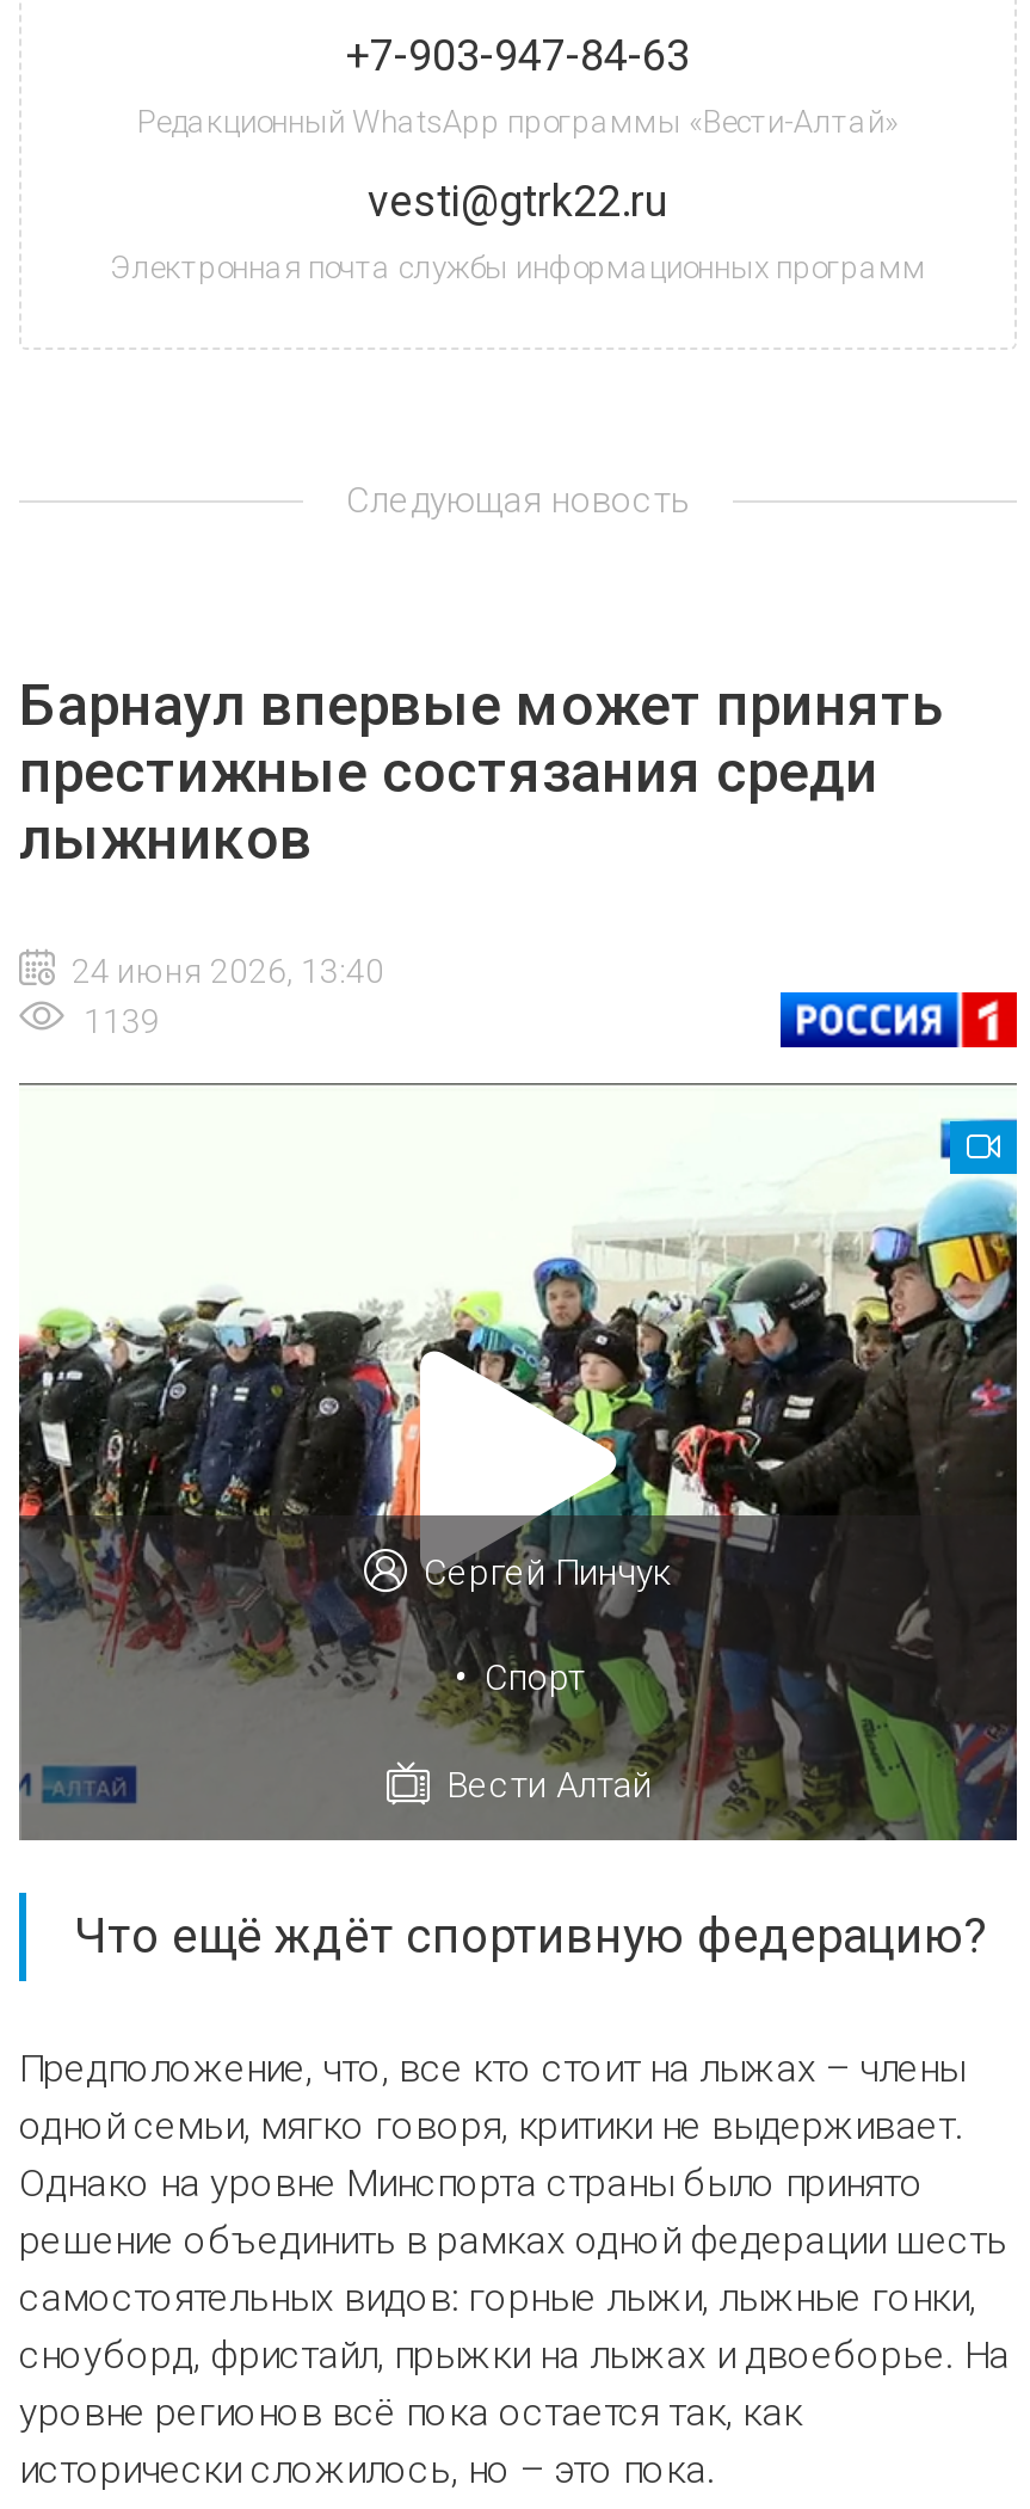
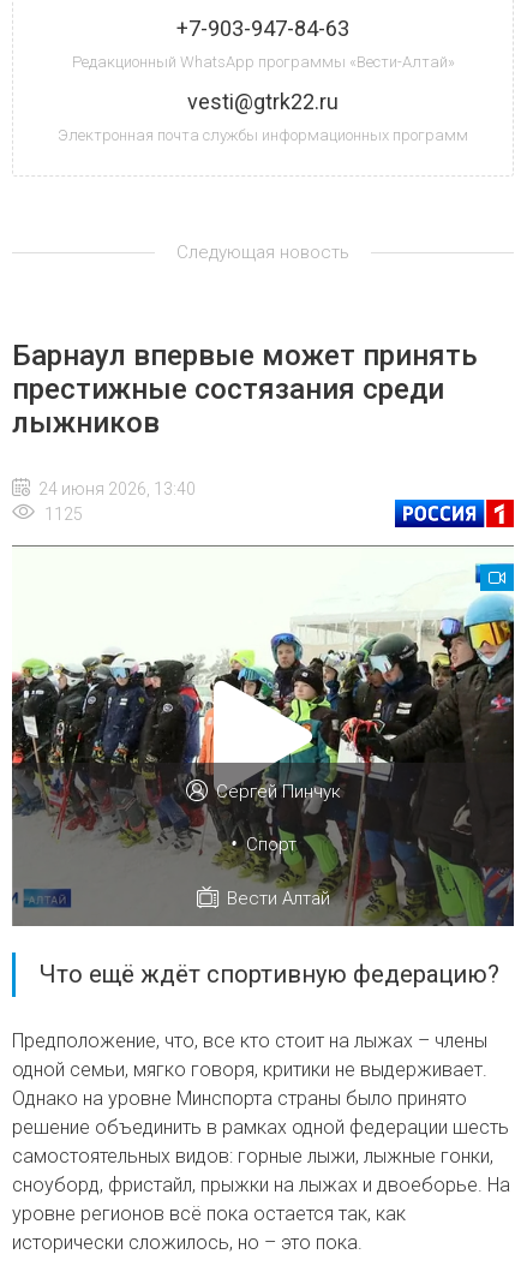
[76,1002,160,1040] 1139 -> [41,504,83,524] 1125

